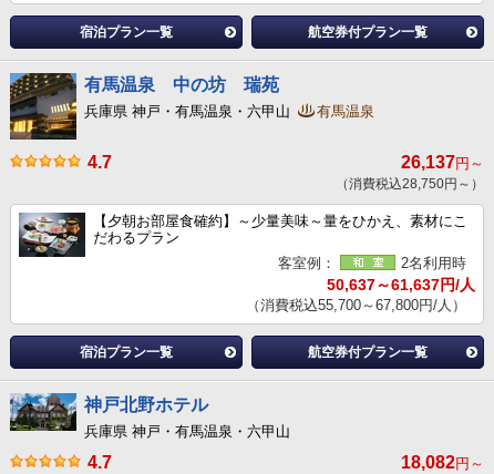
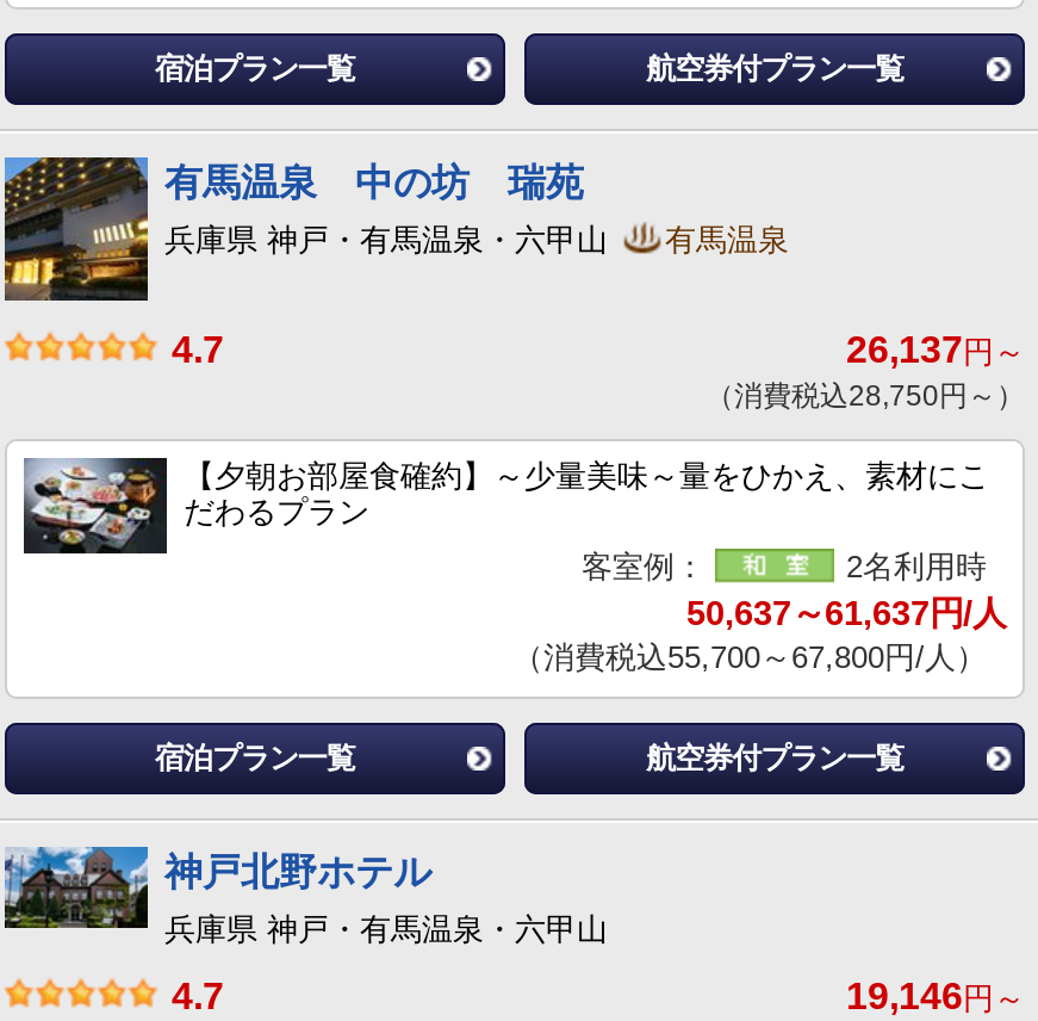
[401,453,484,472] 18,082円～ -> [846,976,1025,1016] 19,146円～

